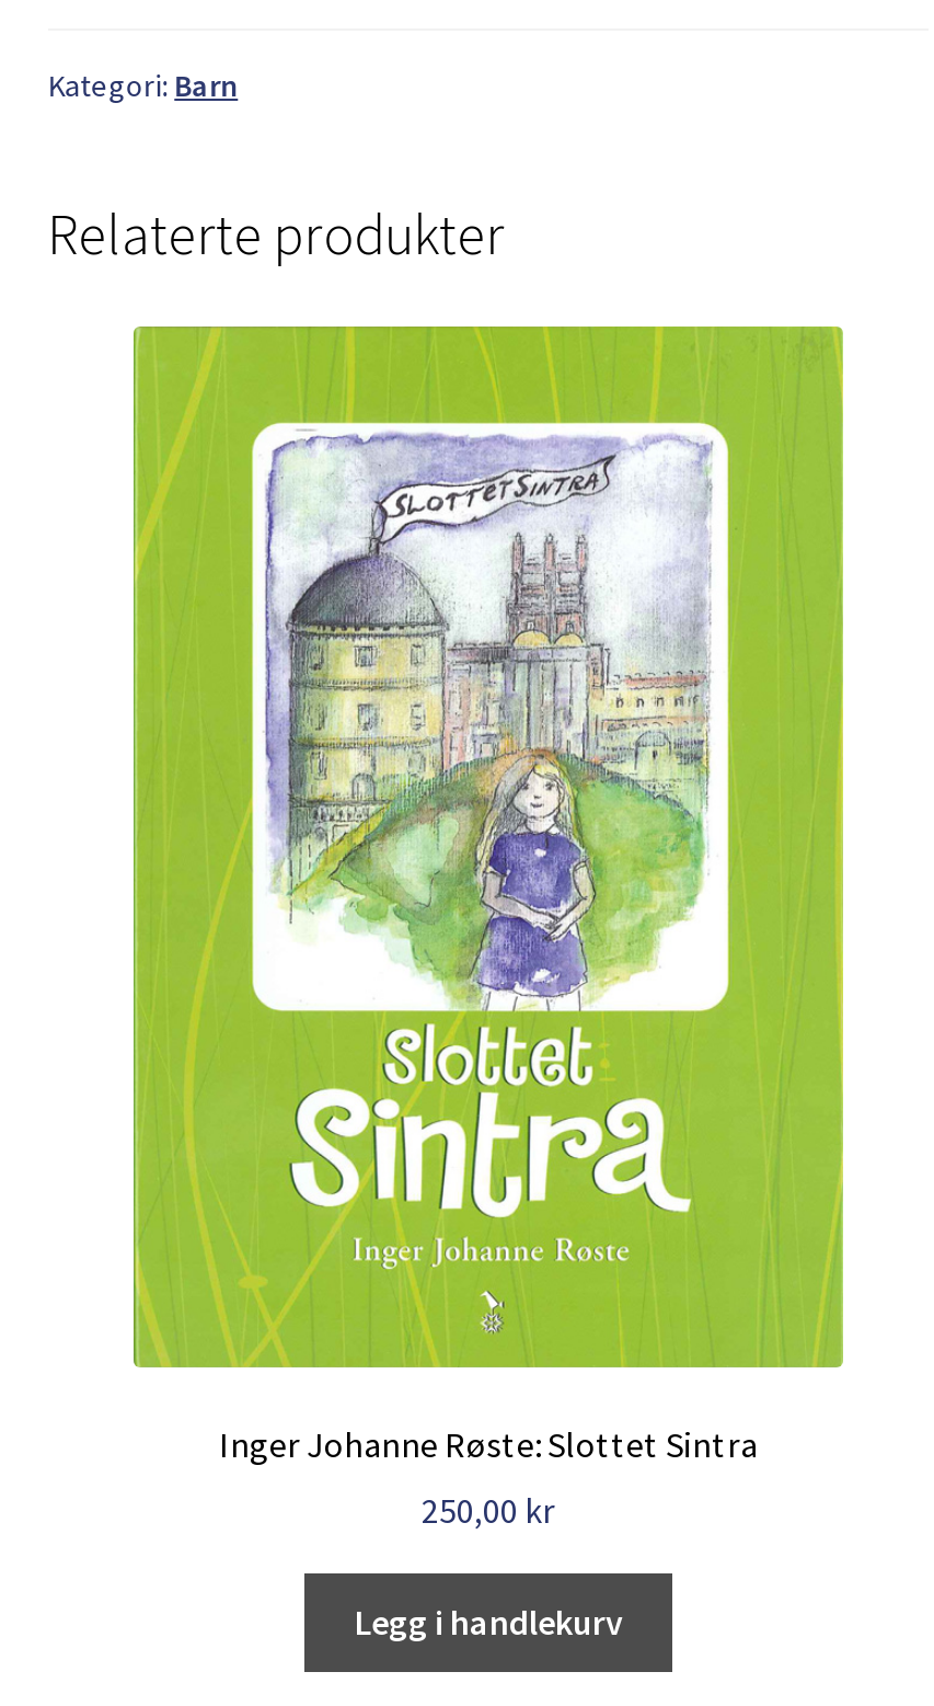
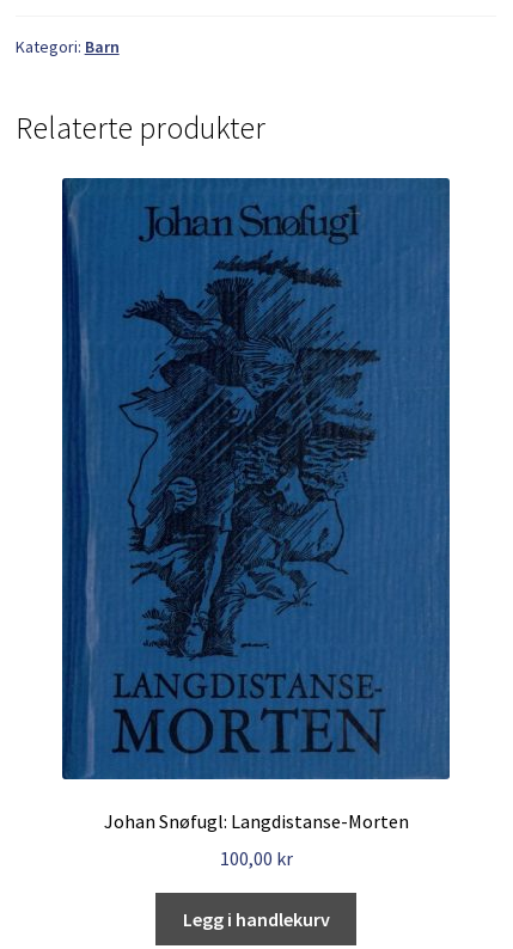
[131,324,845,1466] [image] | Inger Johanne Røste: Slottet Sintra -> [61,177,451,833] [image] | Johan Snøfugl: Langdistanse-Morten
[422,1489,555,1533] 250,00 kr -> [219,846,292,870] 100,00 kr

